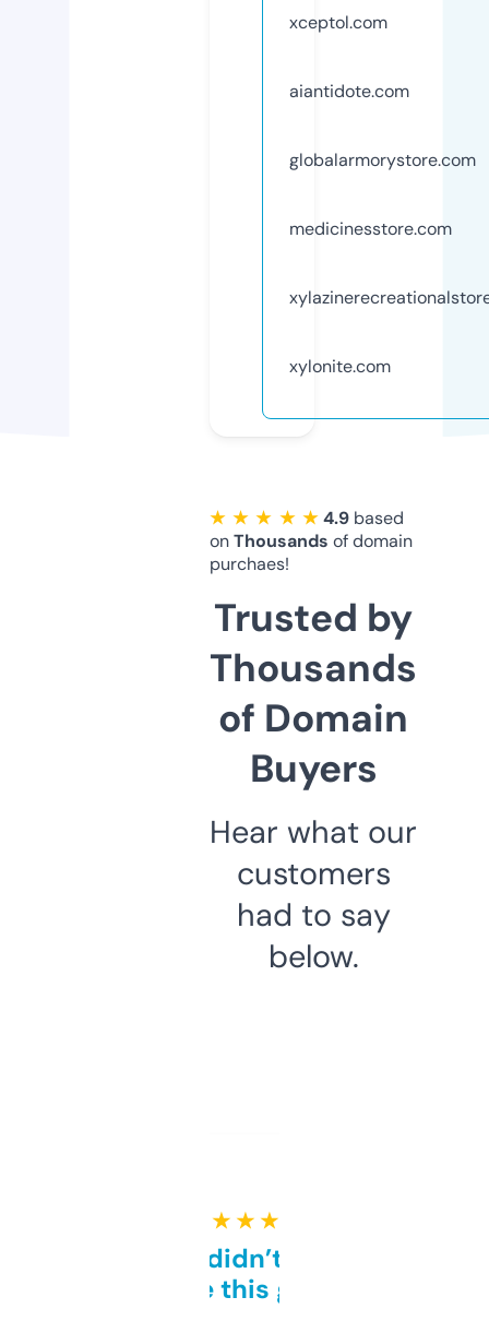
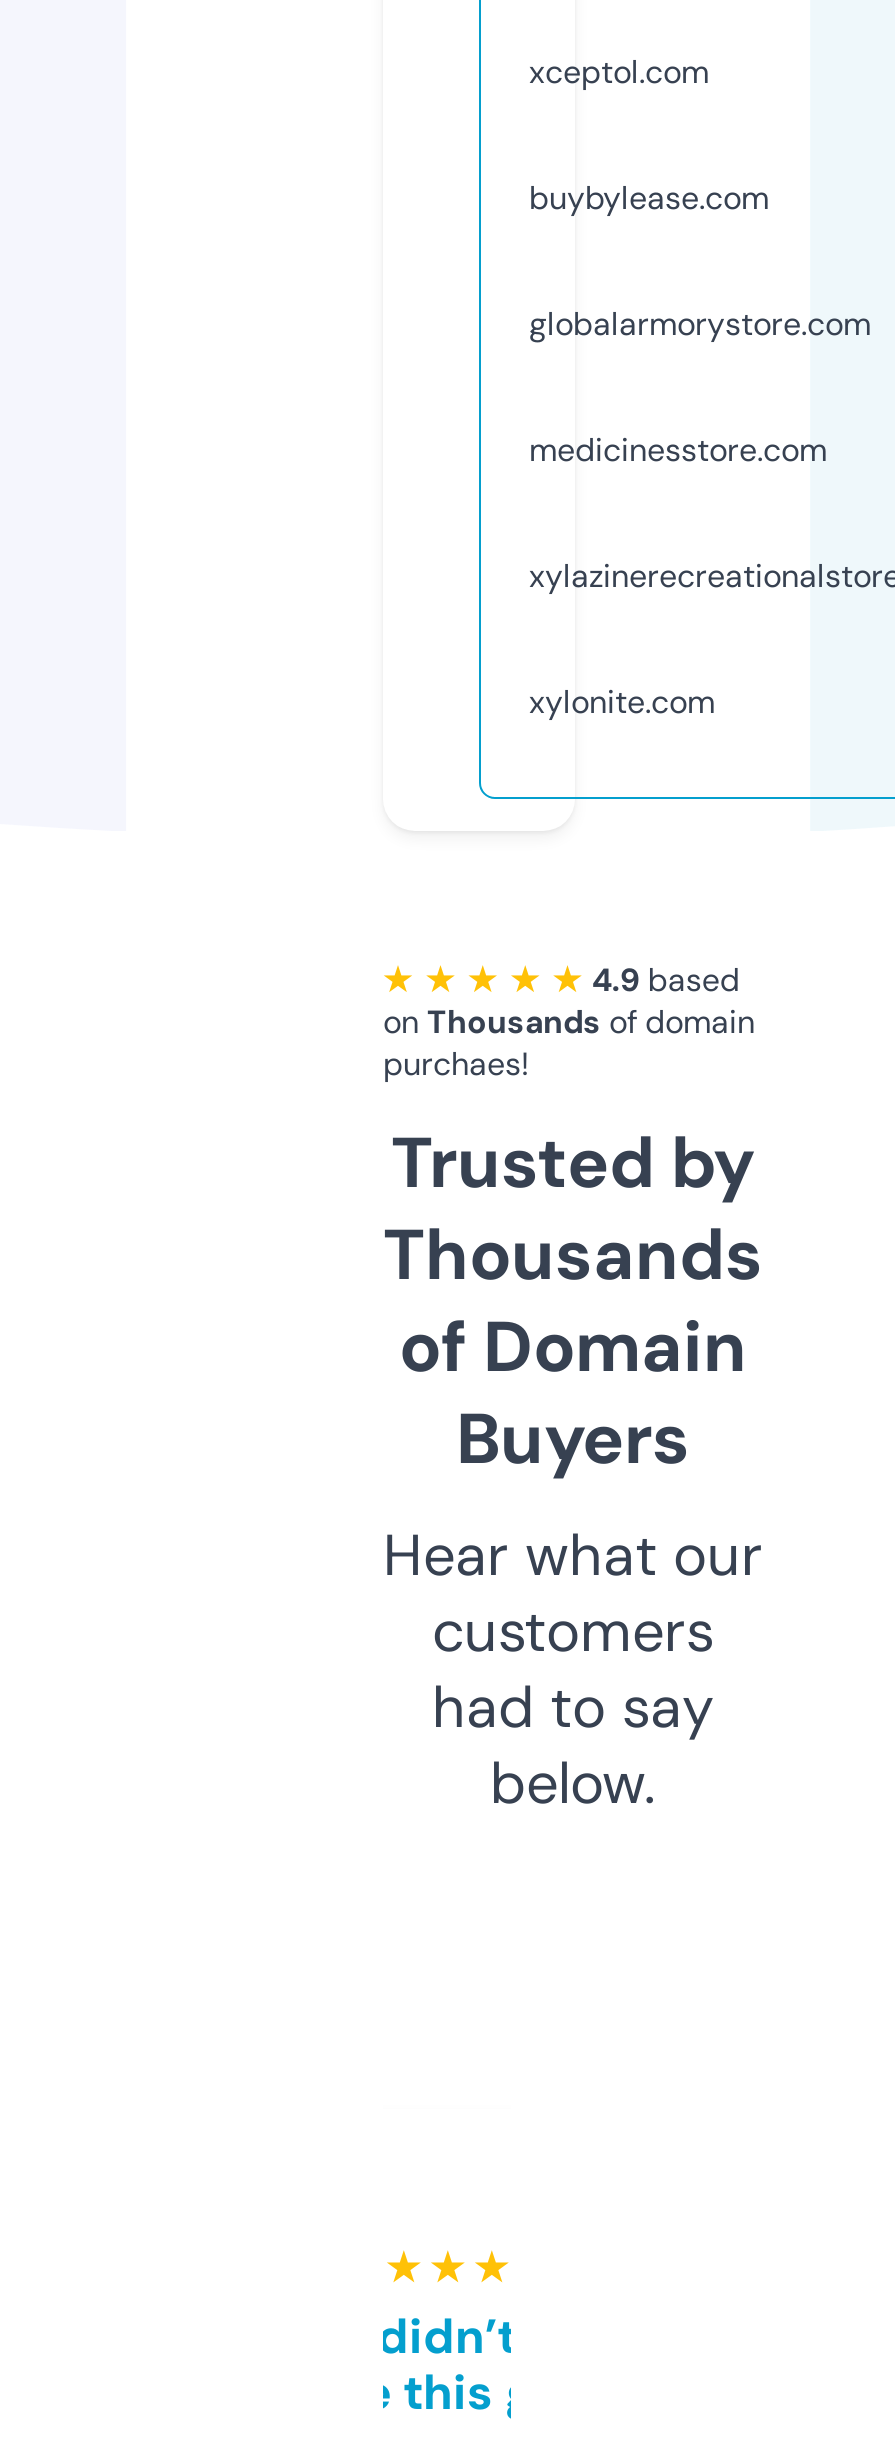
[289,79,409,102] aiantidote.com -> [529,177,769,219] buybylease.com

